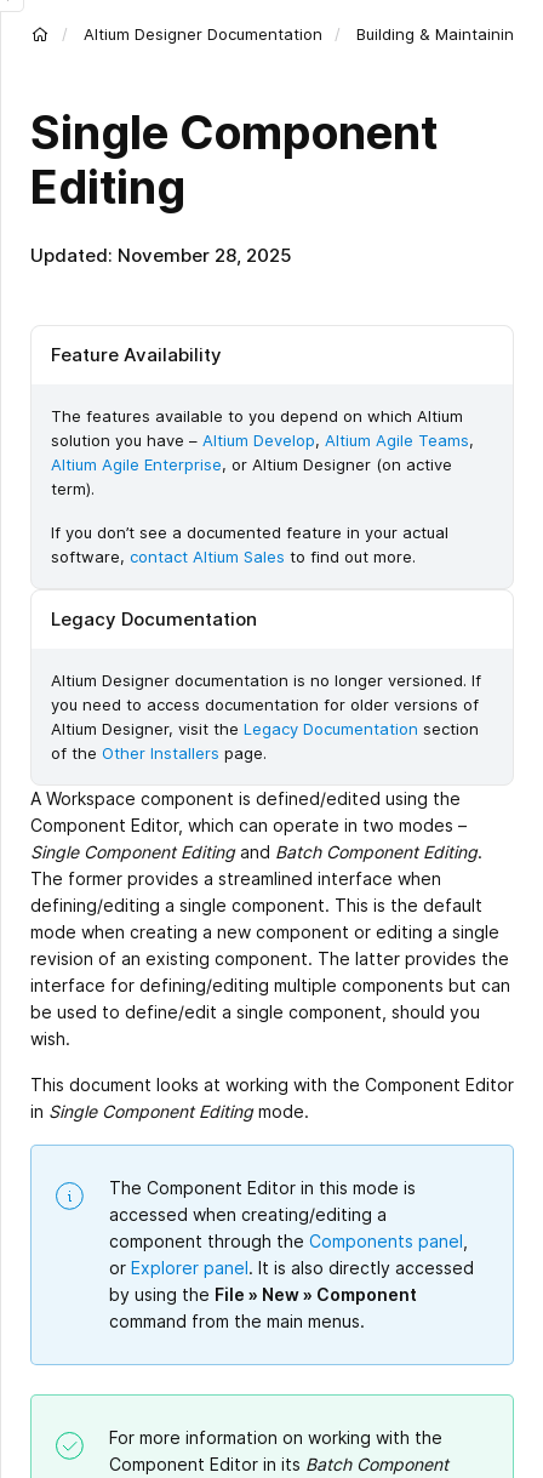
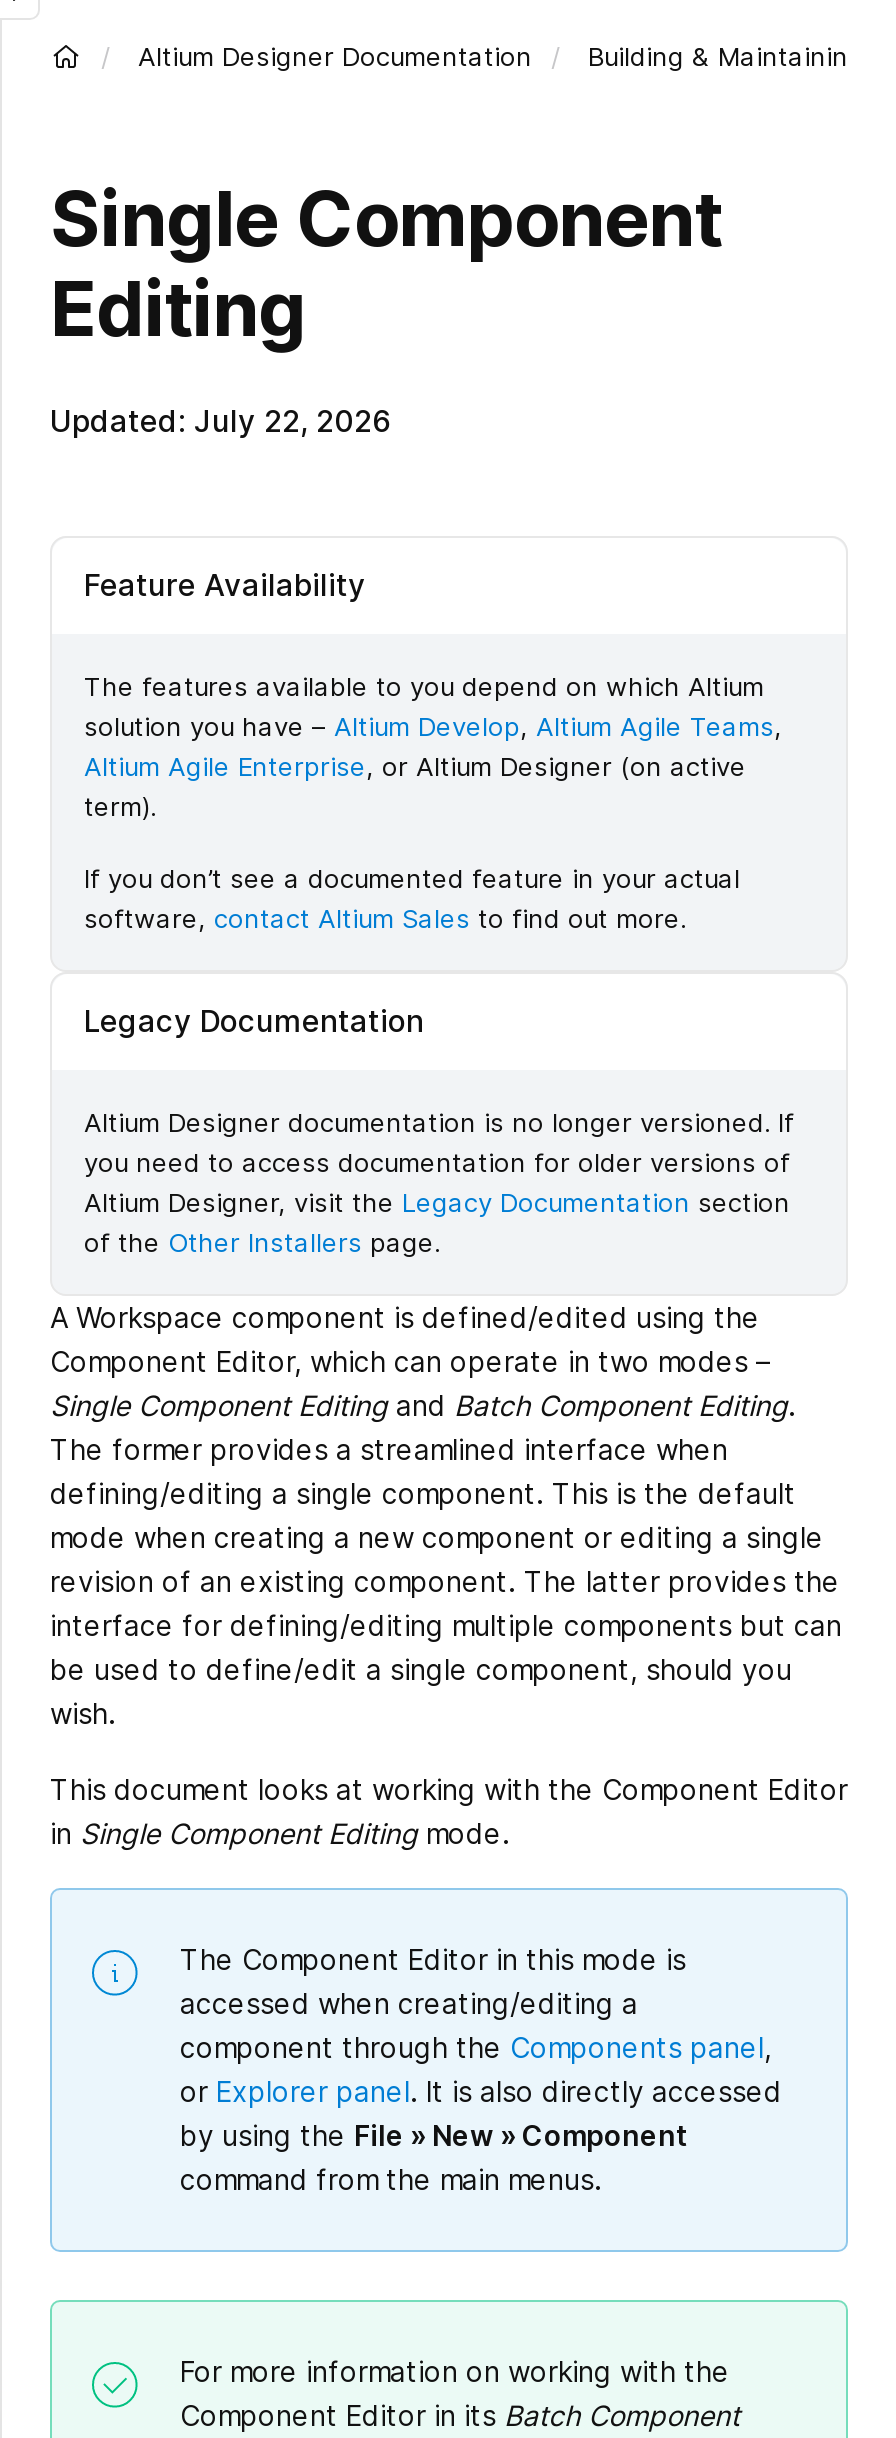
[30,244,292,267] Updated: November 28, 2025 -> [50,403,392,441] Updated: July 22, 2026

